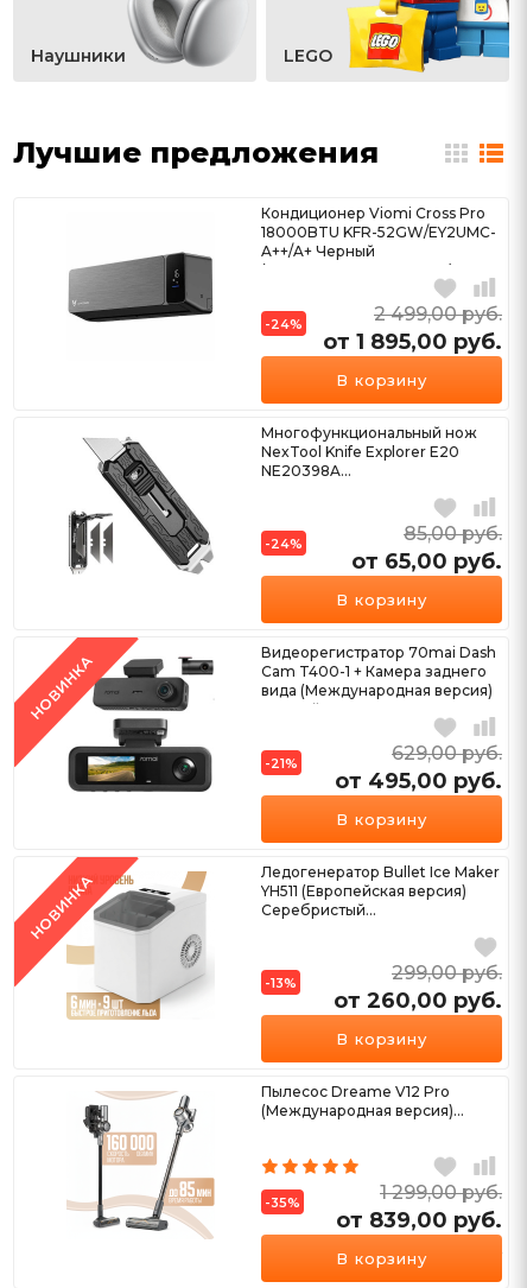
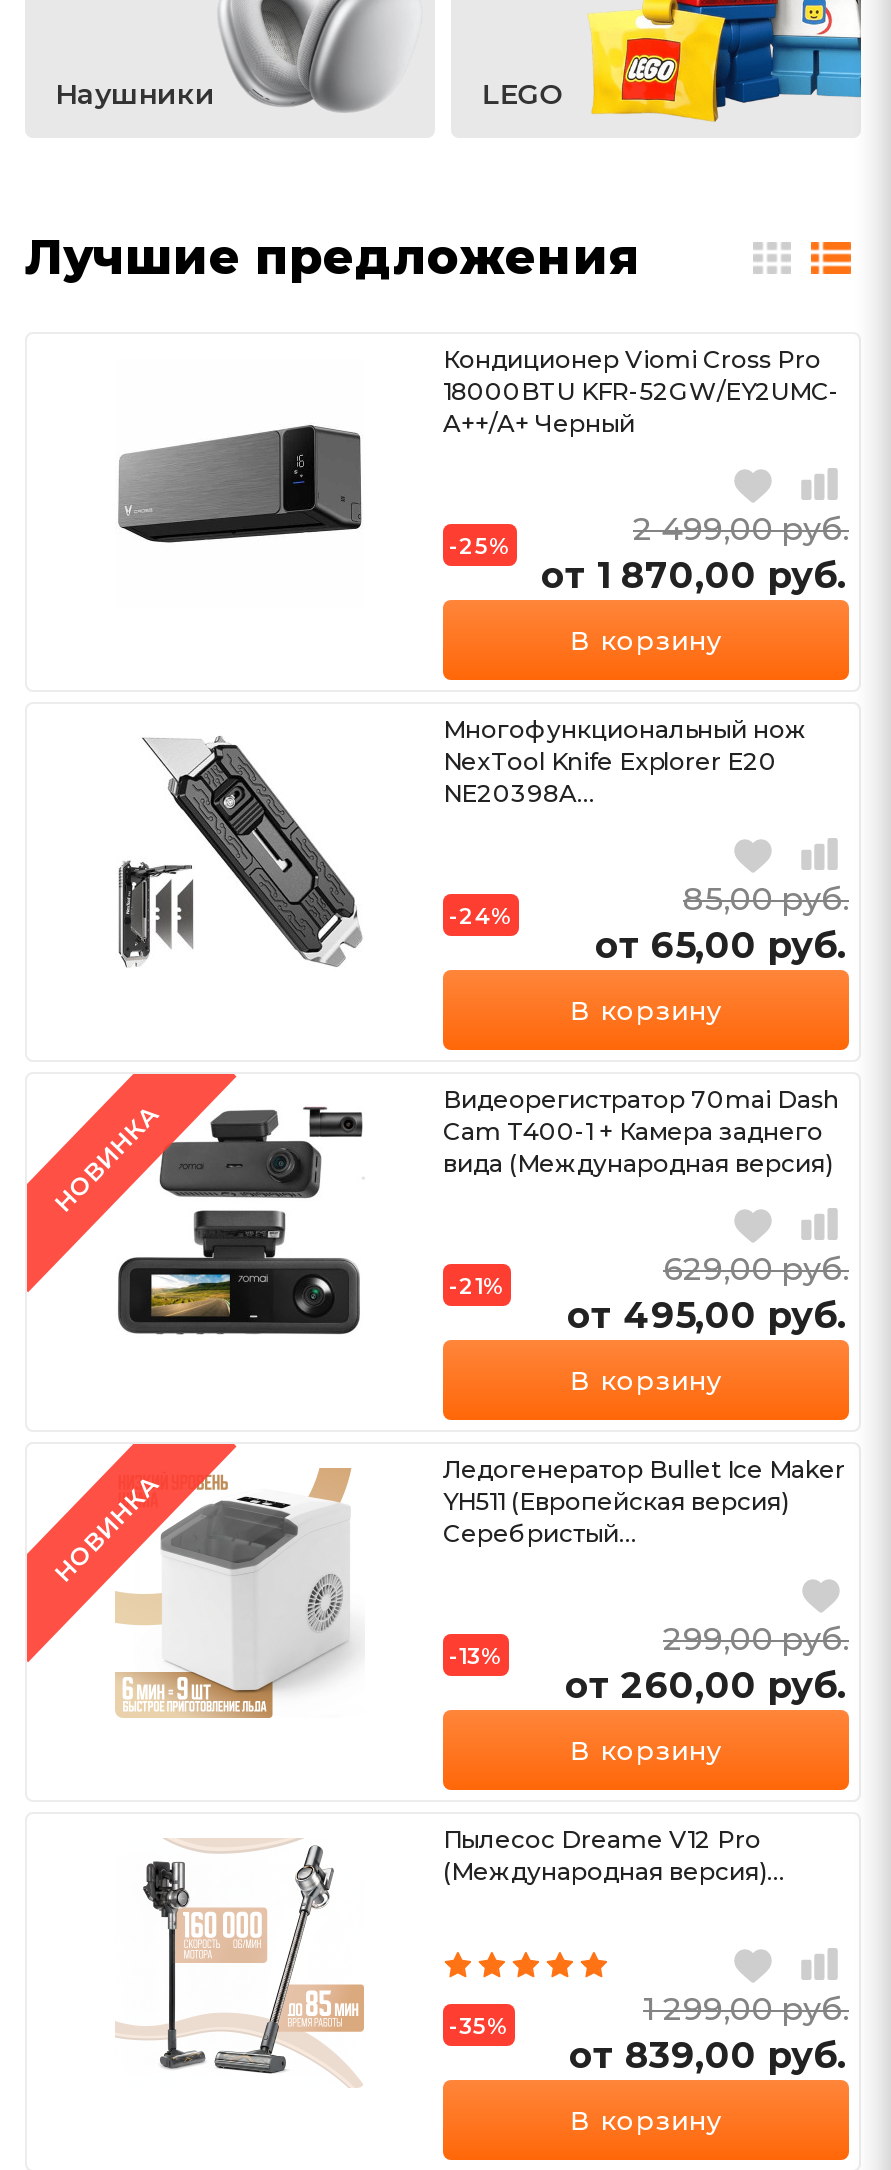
[265,316,303,333] -24% -> [449,533,511,561] -25%
[323,329,502,355] от 1 895,00 руб. -> [541,555,849,599] от 1 870,00 руб.

